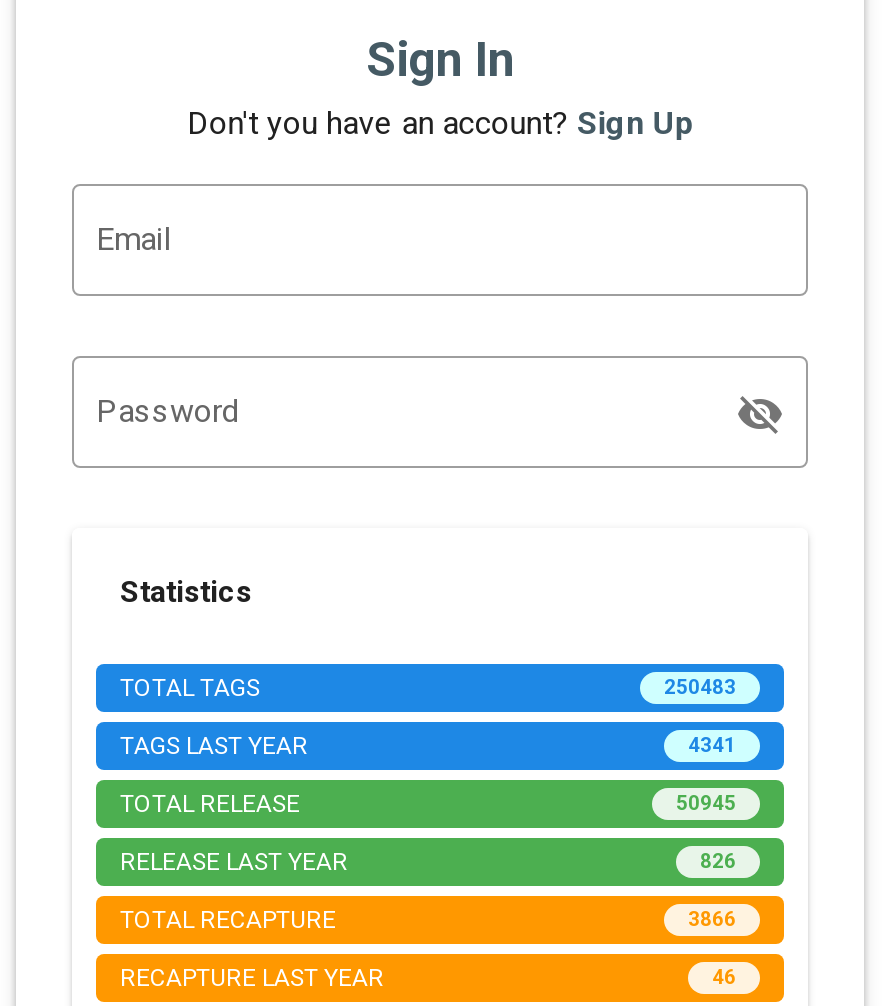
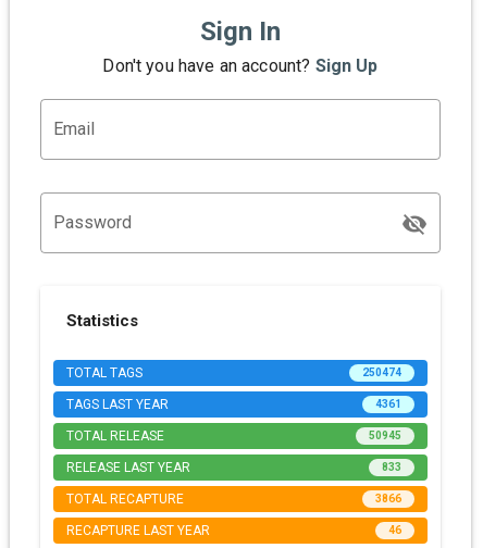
[664,676,736,698] 250483 -> [362,366,401,378] 250474
[688,734,736,756] 4341 -> [375,398,401,410] 4361
[700,850,736,872] 826 -> [382,461,401,473] 833

